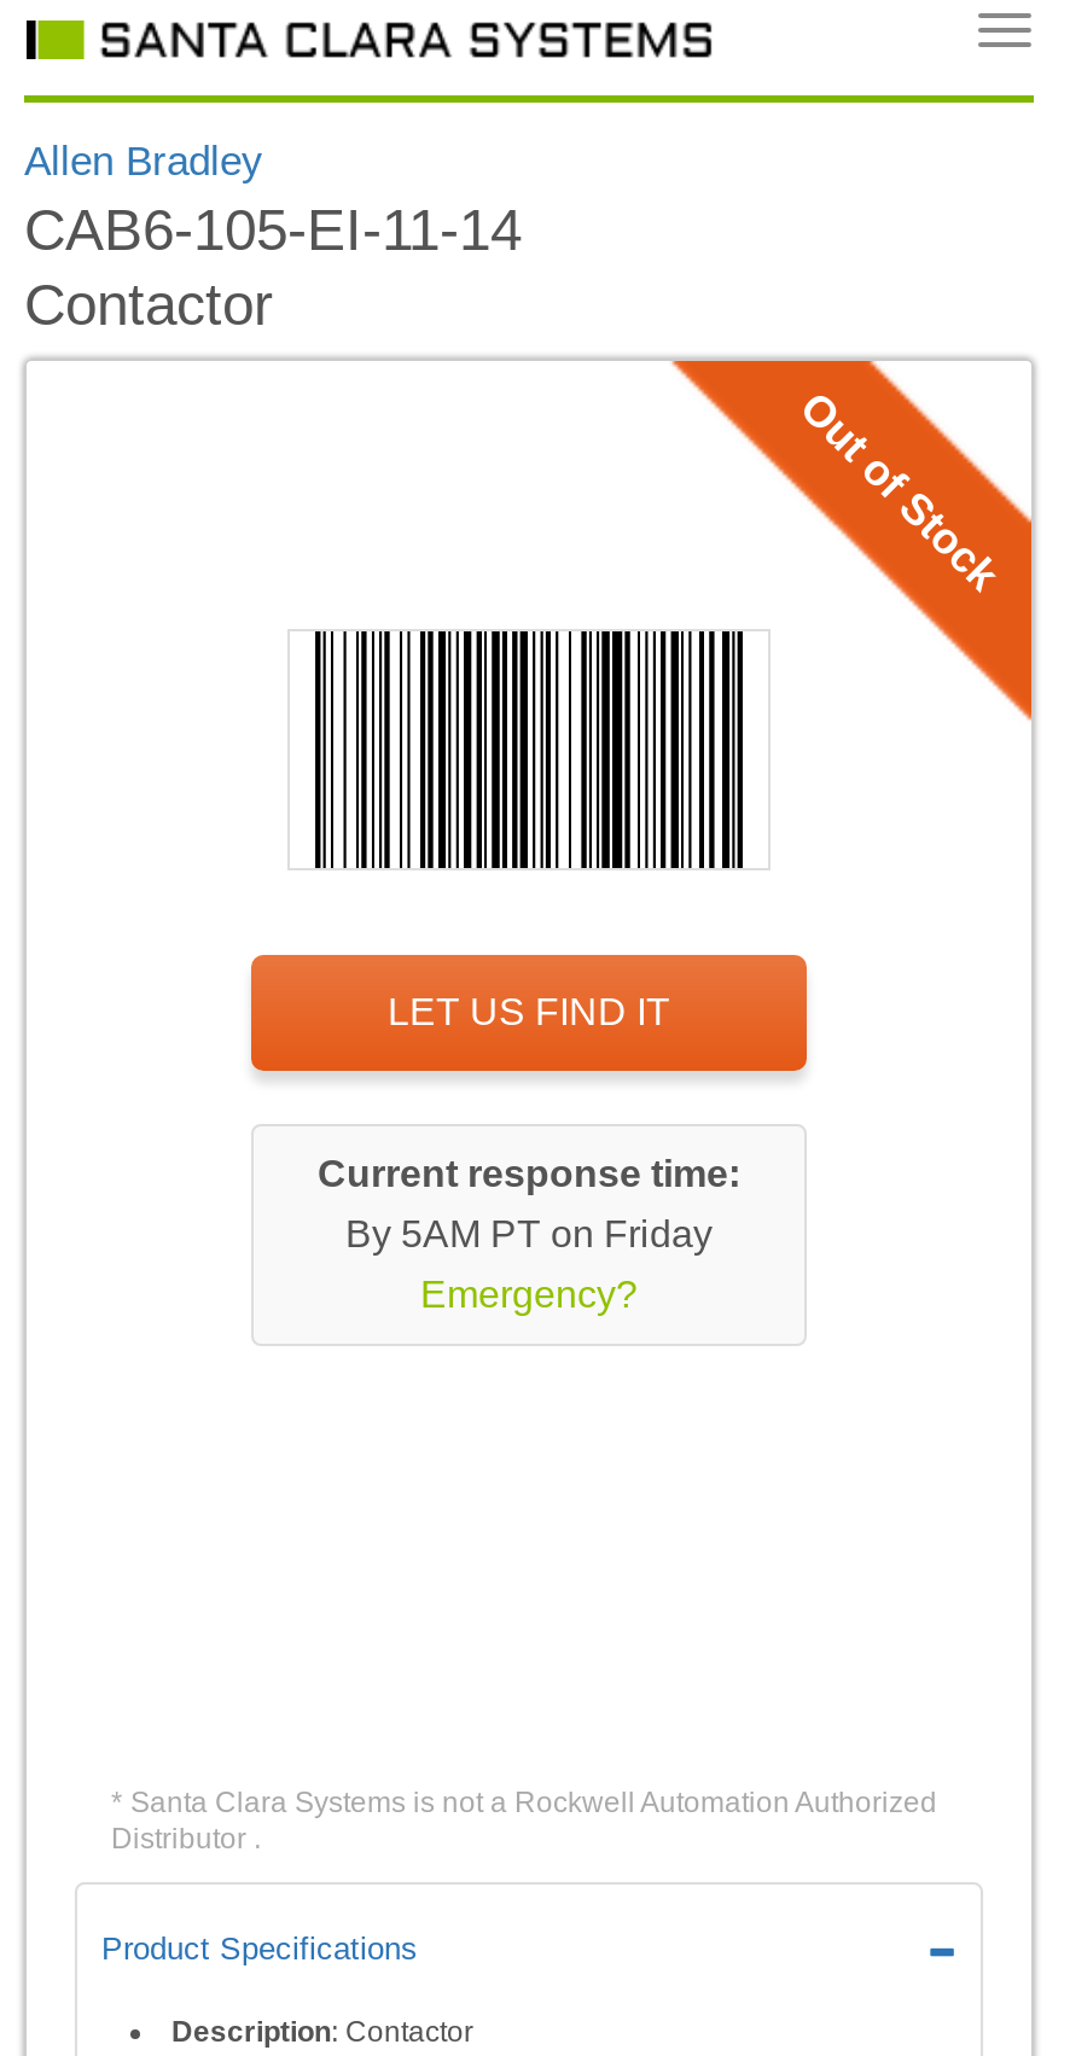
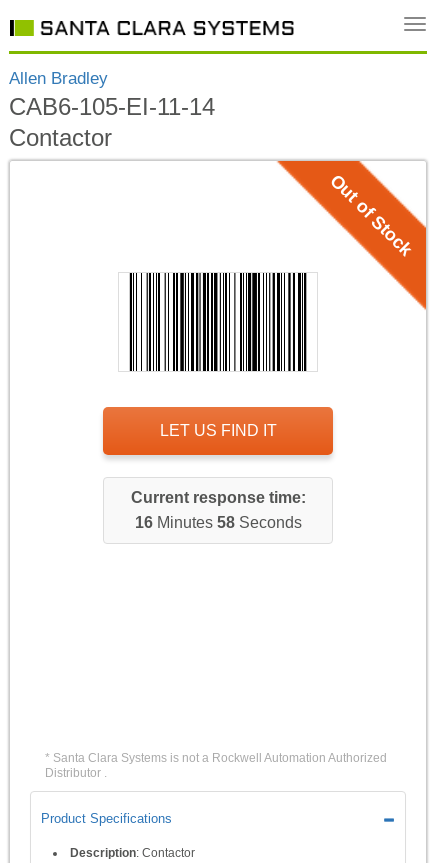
[345,1213,713,1315] By 5AM PT on Friday | Emergency? -> [134,514,301,531] 16 Minutes 58 Seconds

